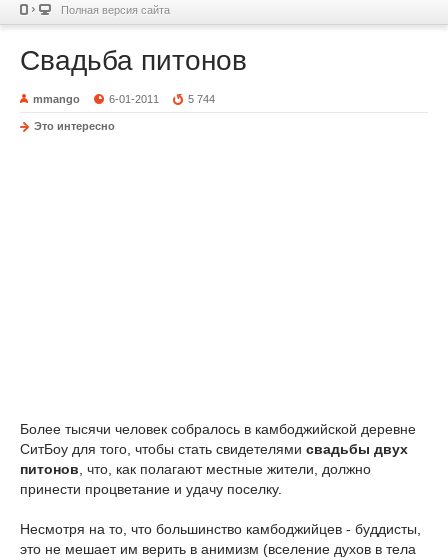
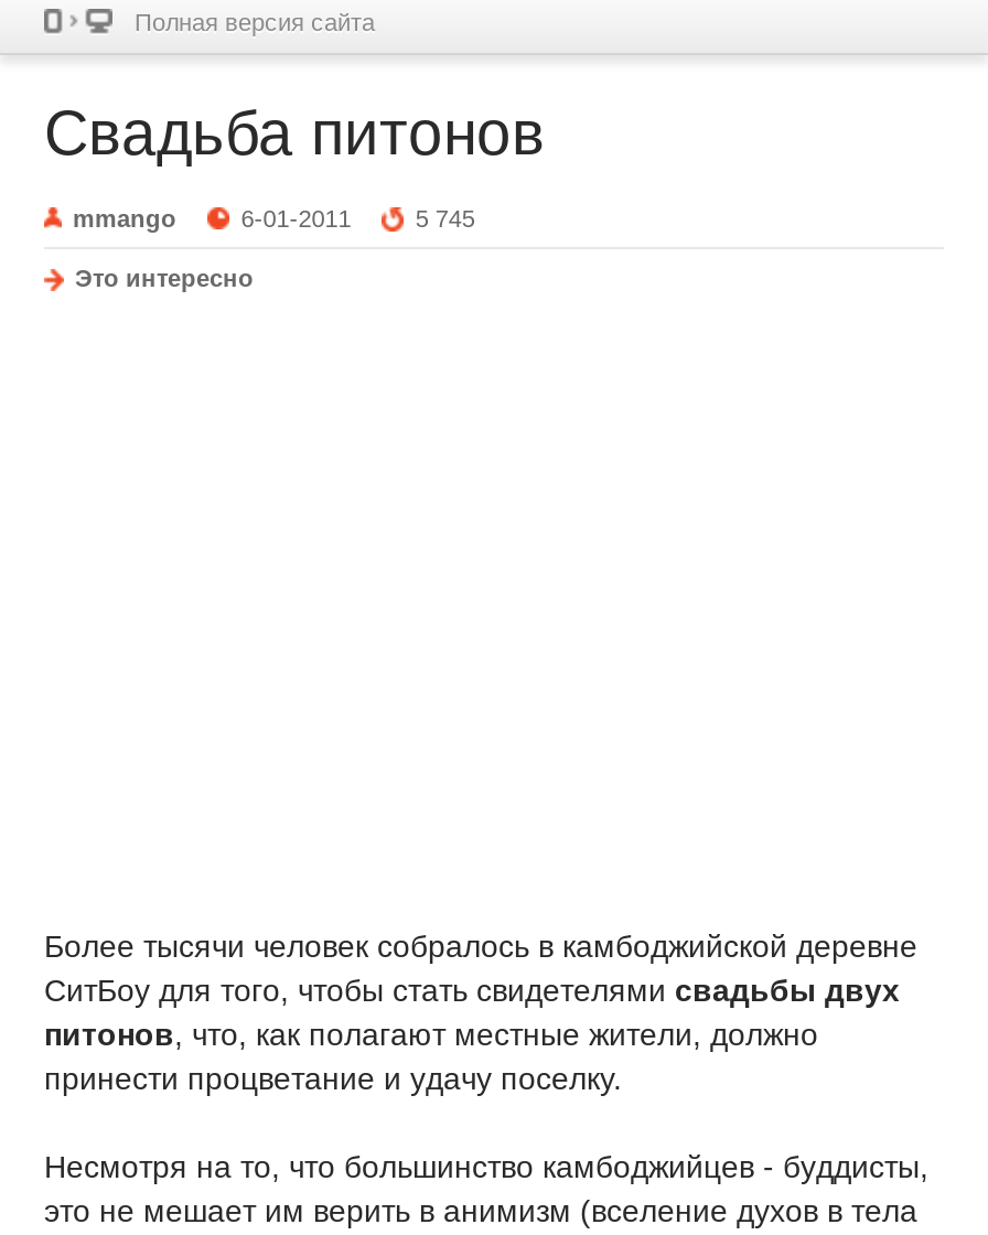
[188,93,215,105] 5 744 -> [415,205,475,232] 5 745

